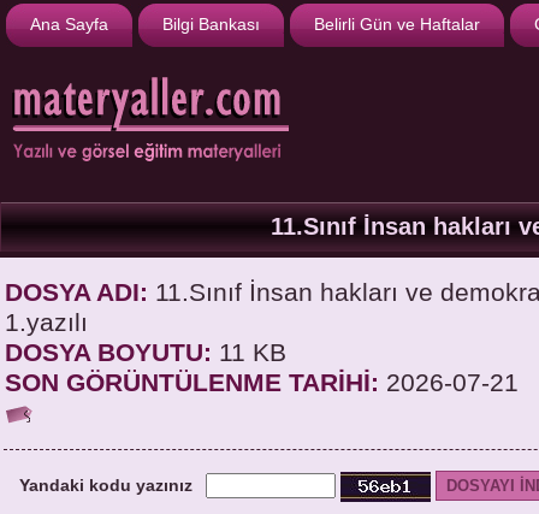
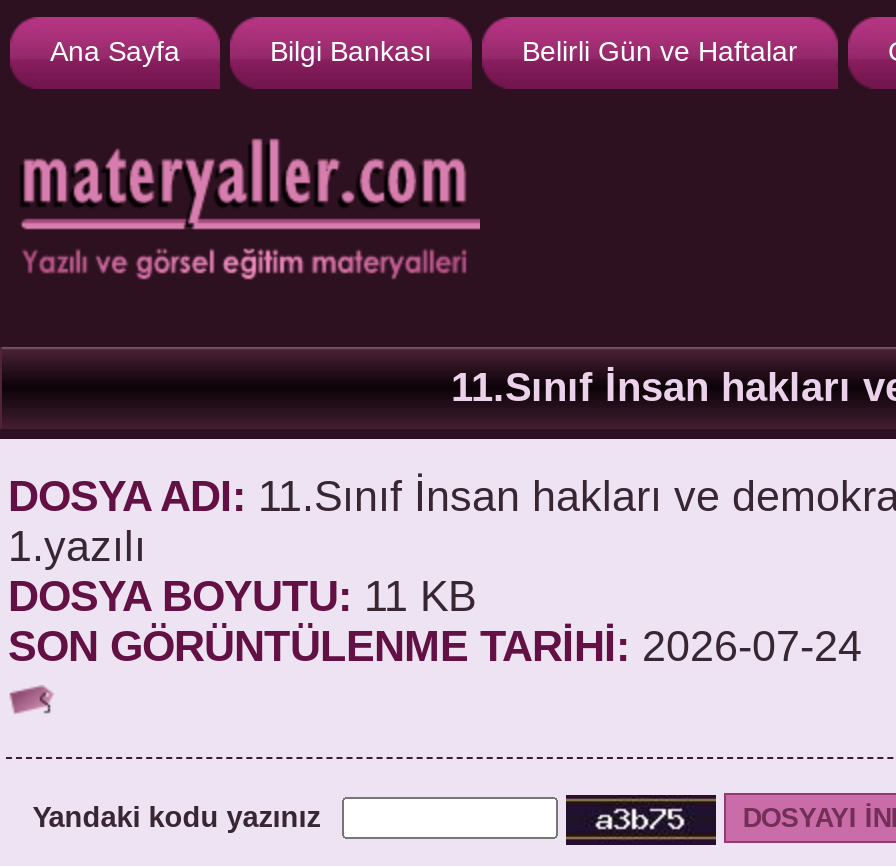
[5,368,519,397] SON GÖRÜNTÜLENME TARİHİ: 2026-07-21 -> [8,623,862,671] SON GÖRÜNTÜLENME TARİHİ: 2026-07-24

